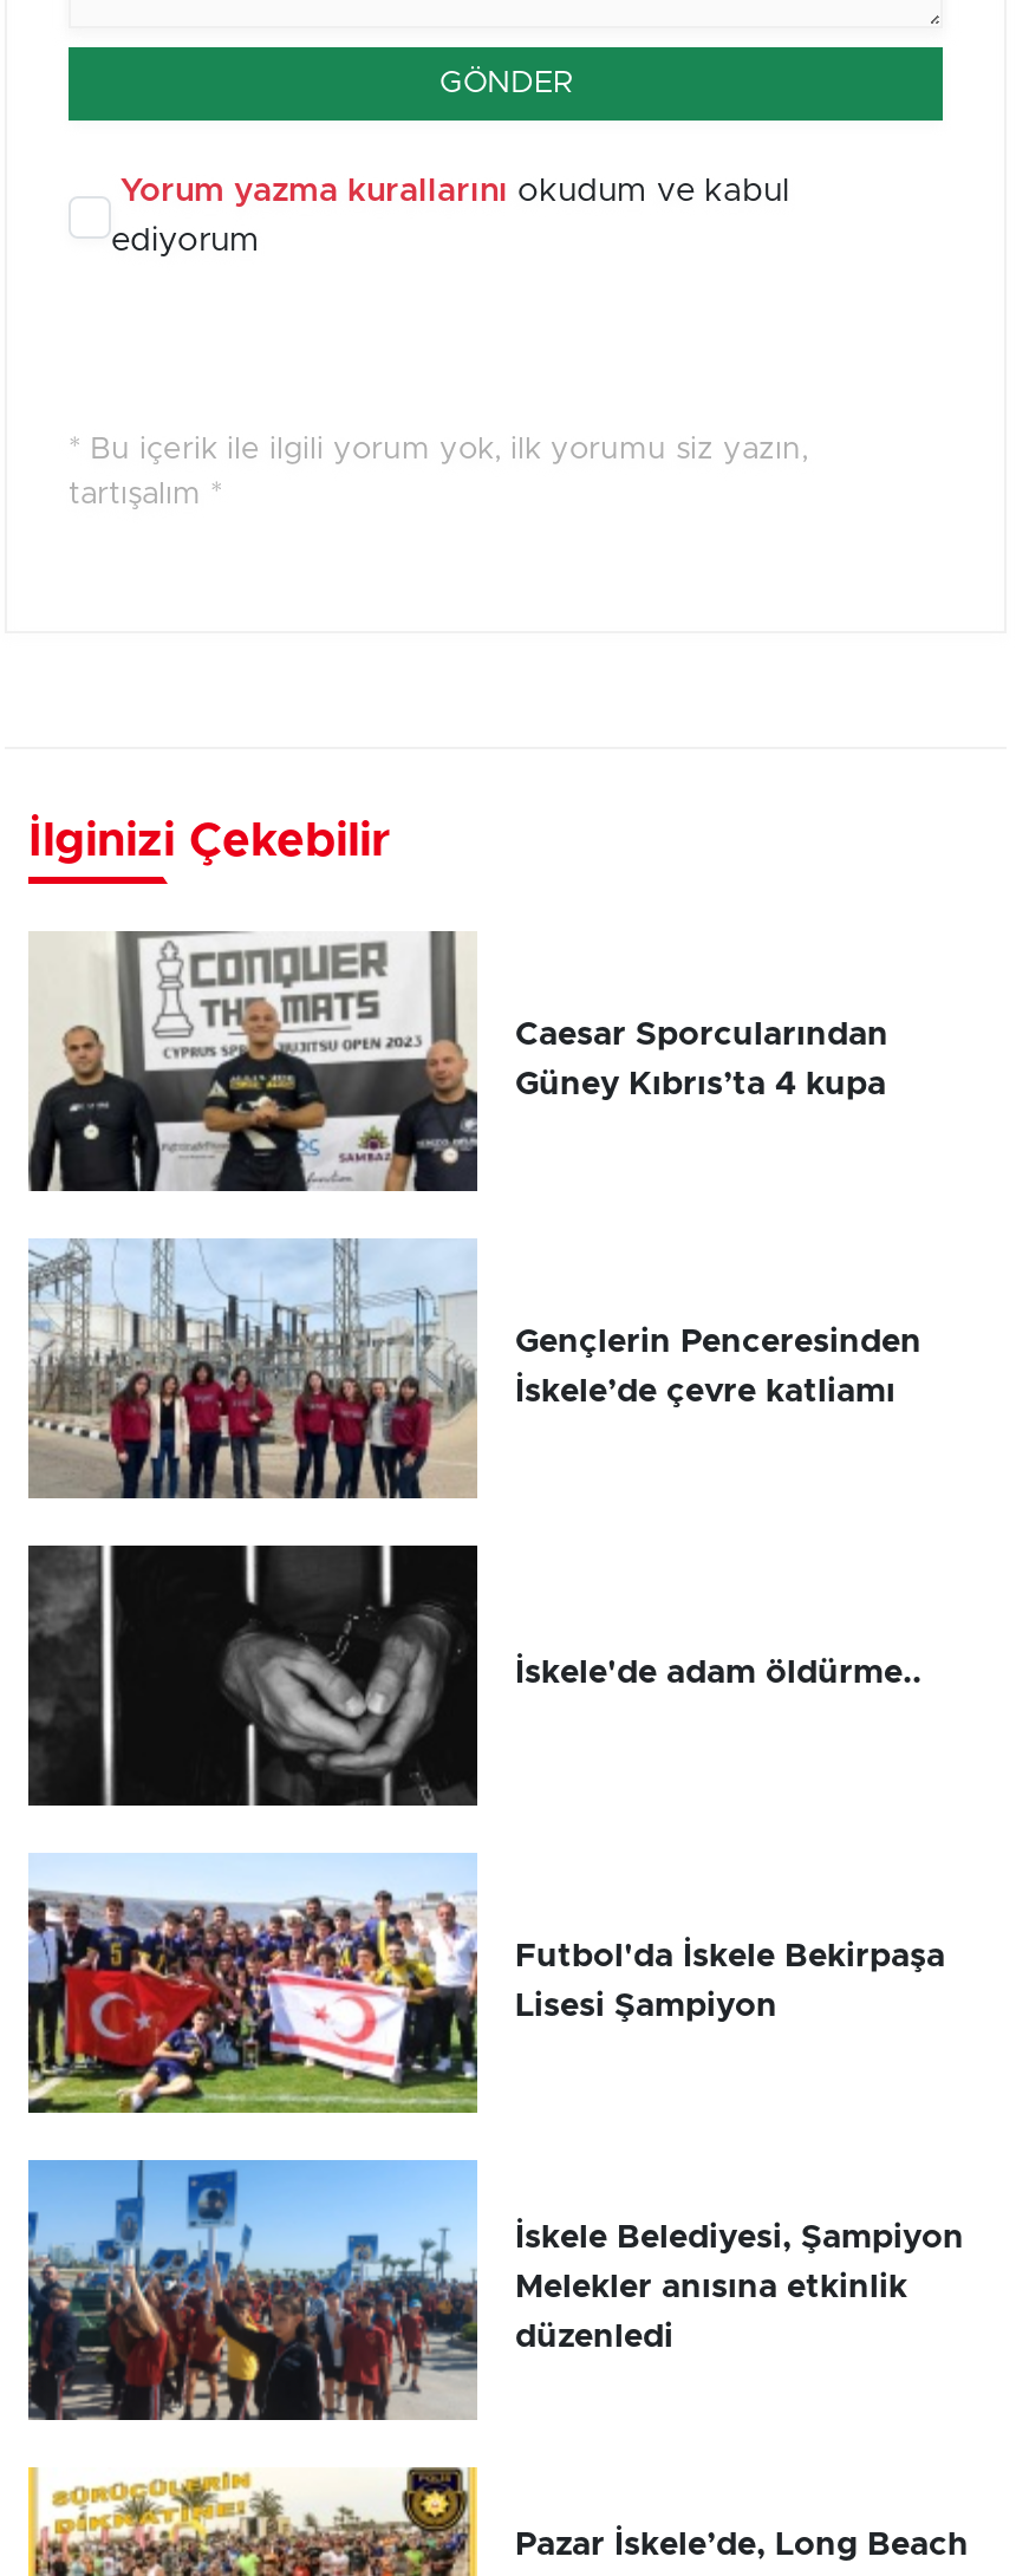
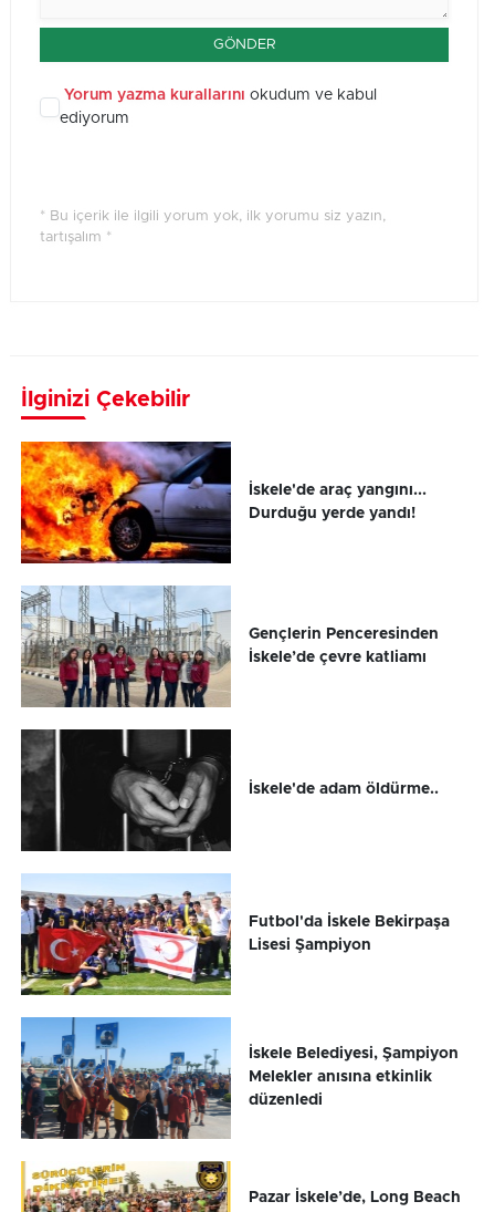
[26,929,888,1193] [image] | Caesar Sporcularından -> [20,441,427,564] [image] | İskele'de araç yangını...
[515,1068,886,1101] Güney Kıbrıs’ta 4 kupa -> [249,505,415,521] Durduğu yerde yandı!

